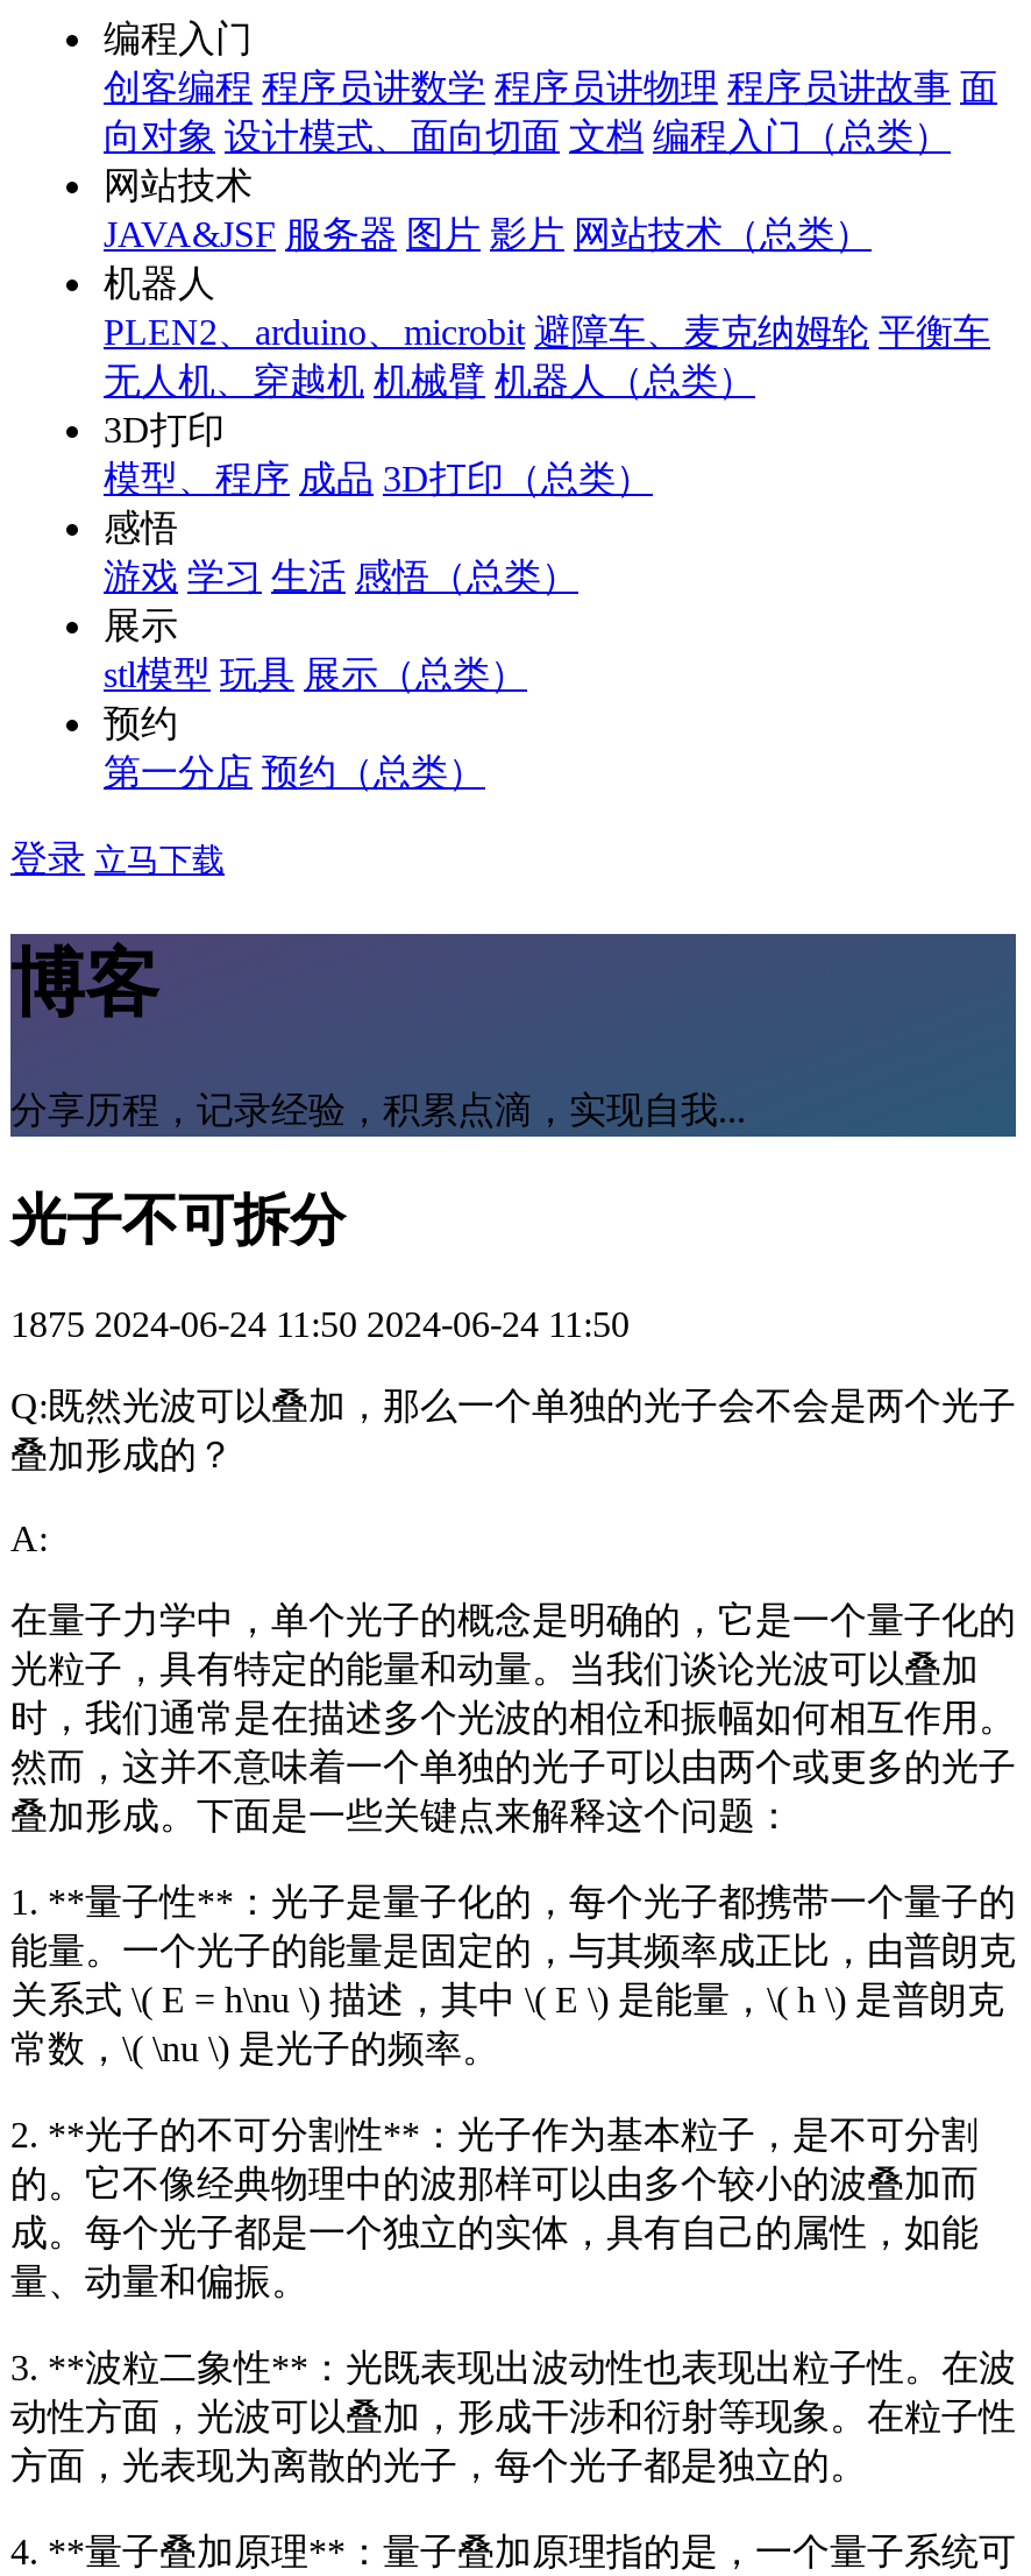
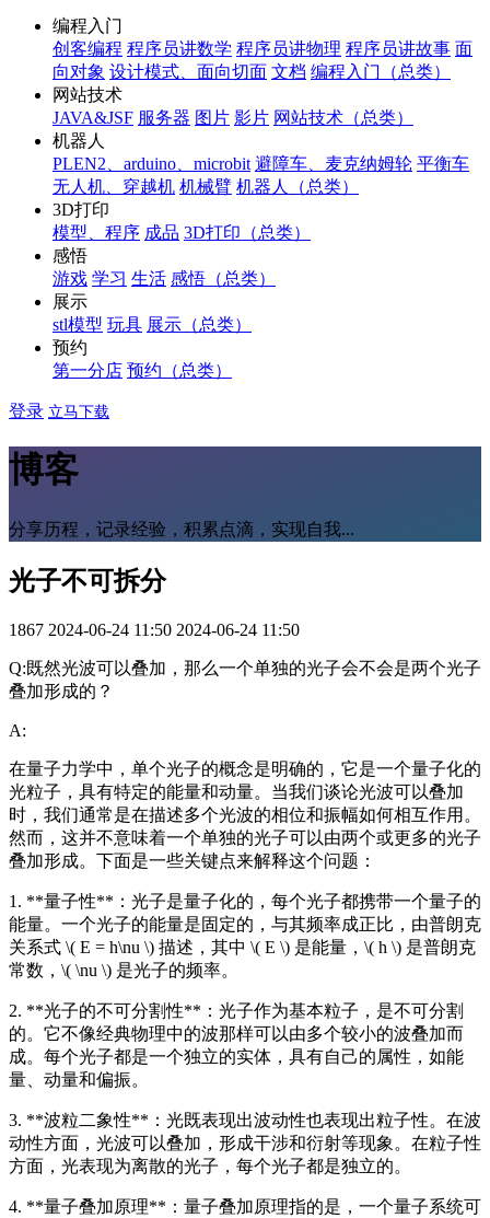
[10,1304,630,1343] 1875 2024-06-24 11:50 2024-06-24 11:50 -> [9,620,300,639] 1867 2024-06-24 11:50 2024-06-24 11:50

